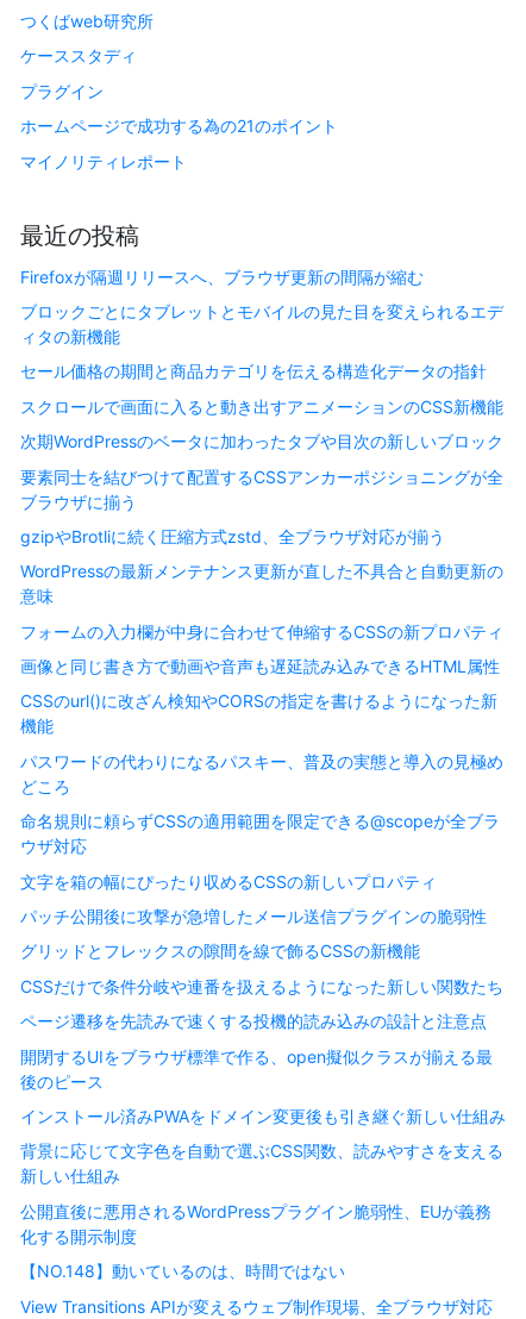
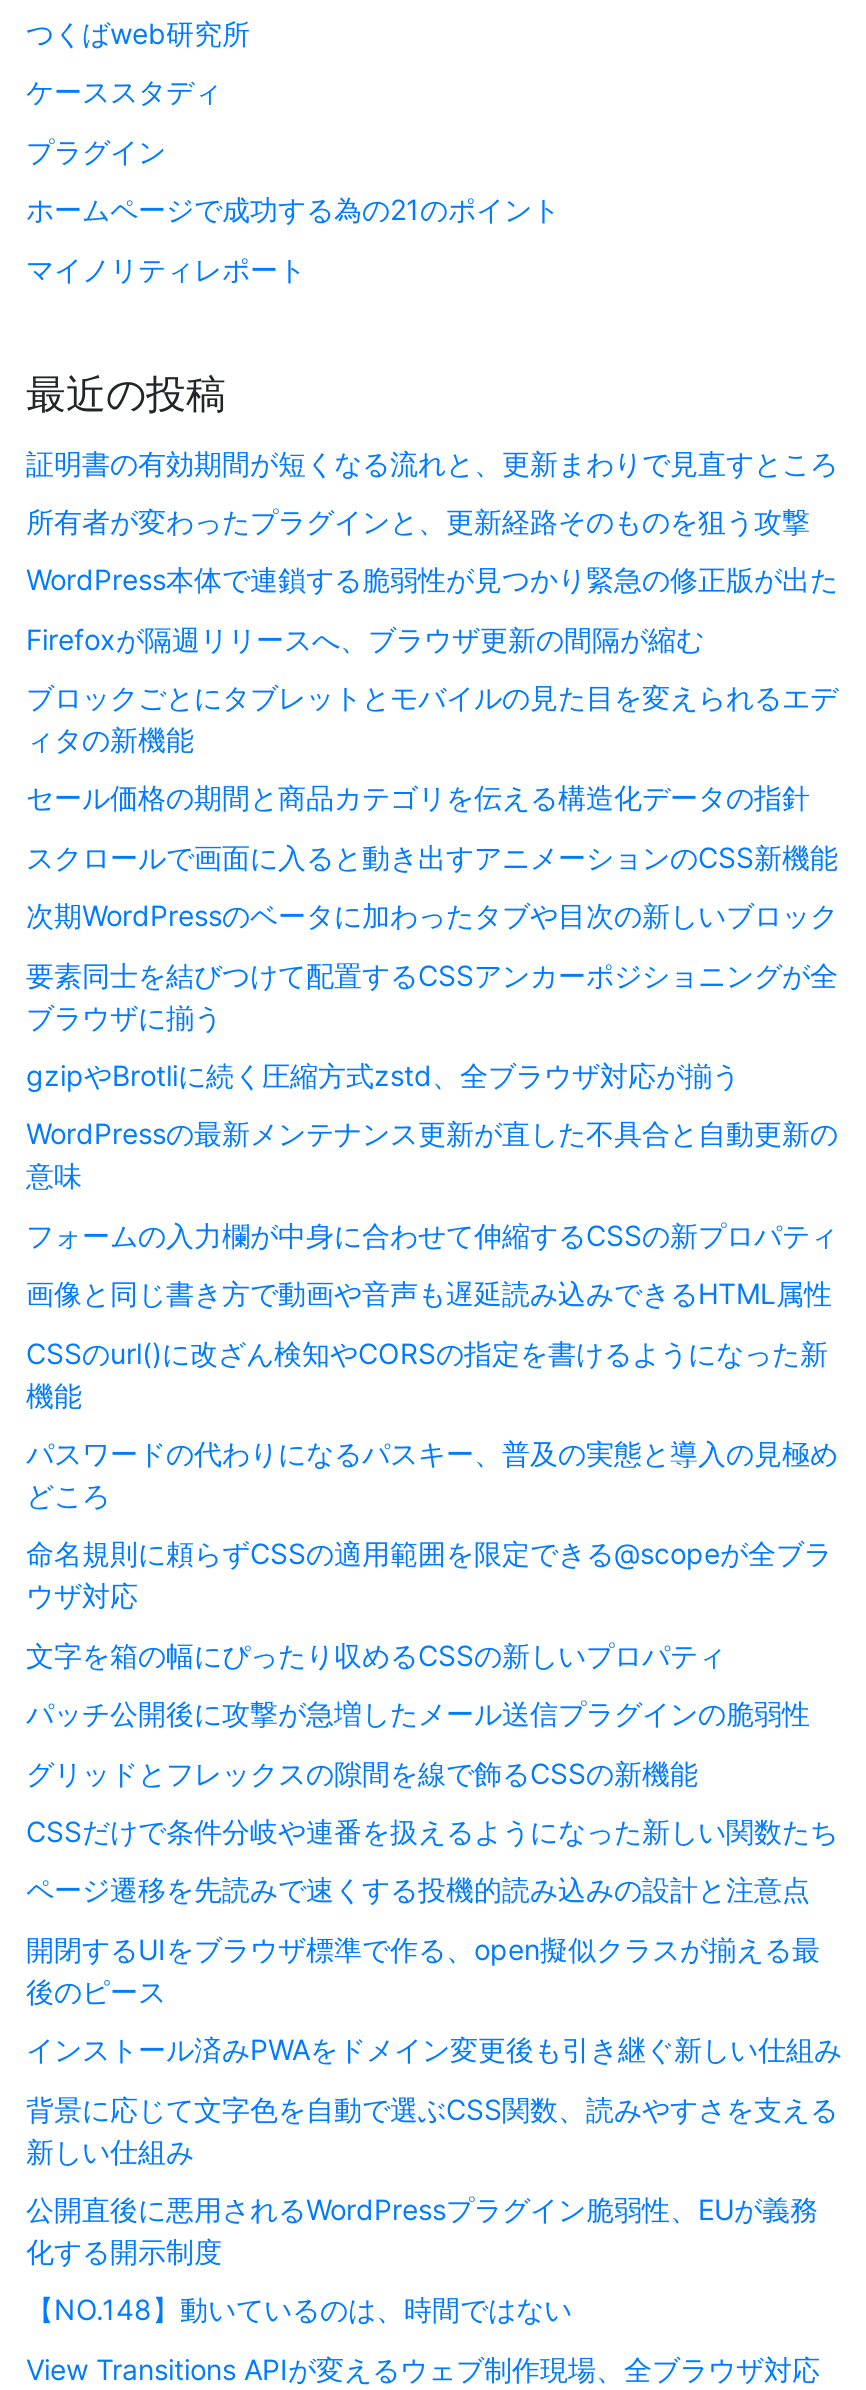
none -> [26,445,838,597] 証明書の有効期間が短くなる流れと、更新まわりで見直すところ | 所有者が変わったプラグインと、更新経路そのものを狙う攻撃 | WordPress本体で連鎖する脆弱性が見つかり緊急の修正版が出た

